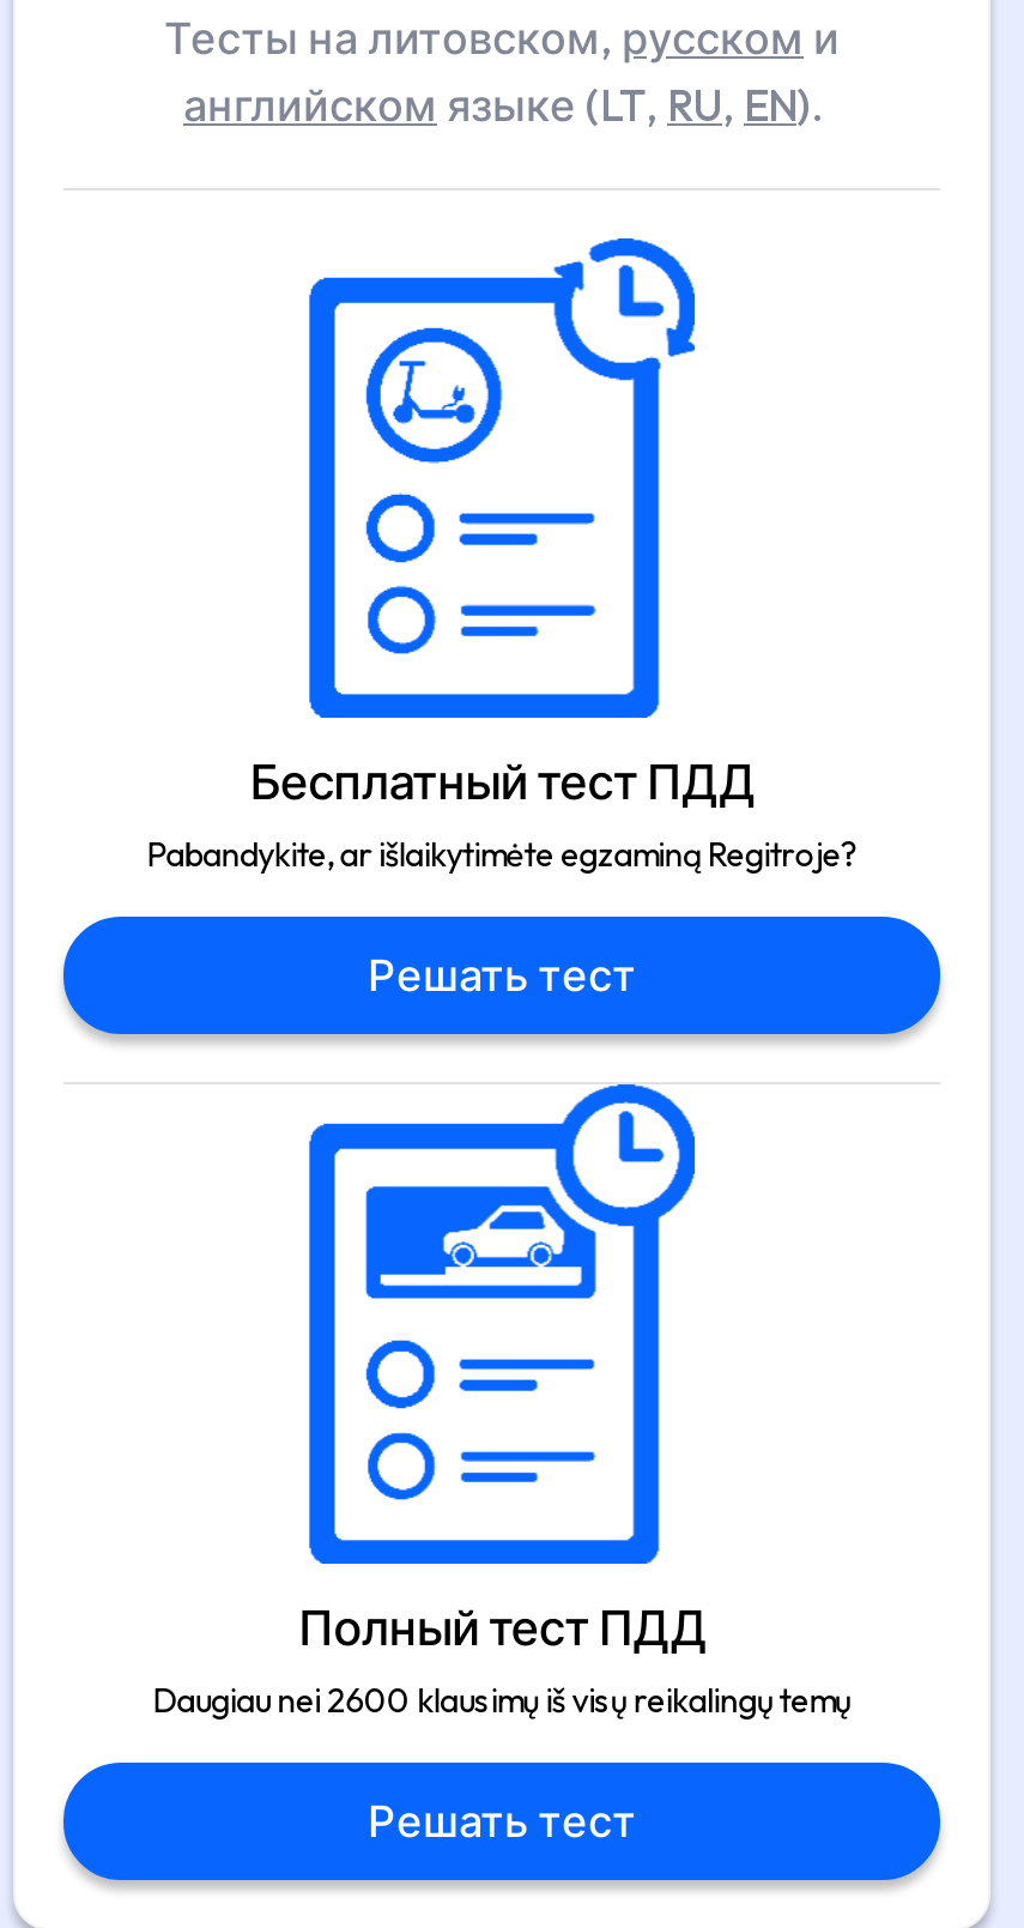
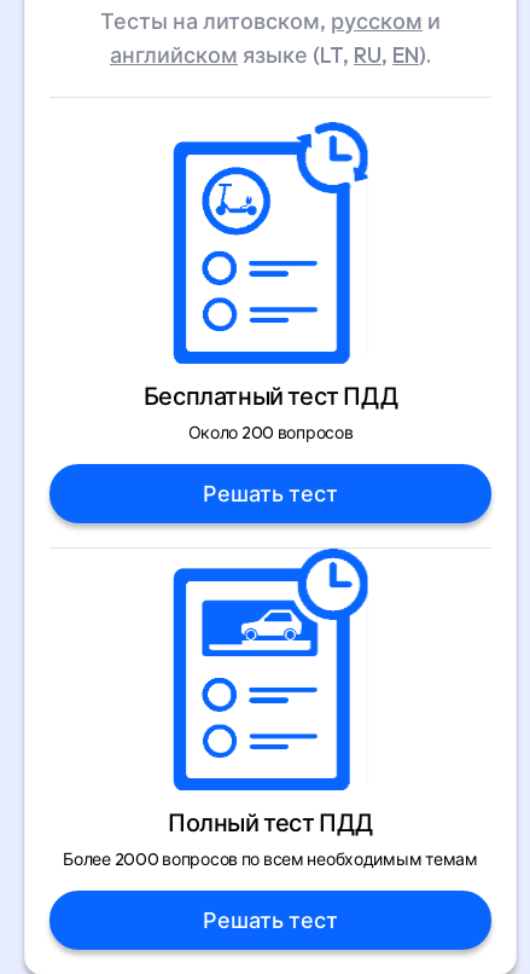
[147,833,857,876] Pabandykite, ar išlaikytimėte egzaminą Regitroje? -> [188,422,353,443] Около 200 вопросов
[153,1679,851,1722] Daugiau nei 2600 klausimų iš visų reikalingų temų -> [63,848,478,870] Более 2000 вопросов по всем необходимым темам

